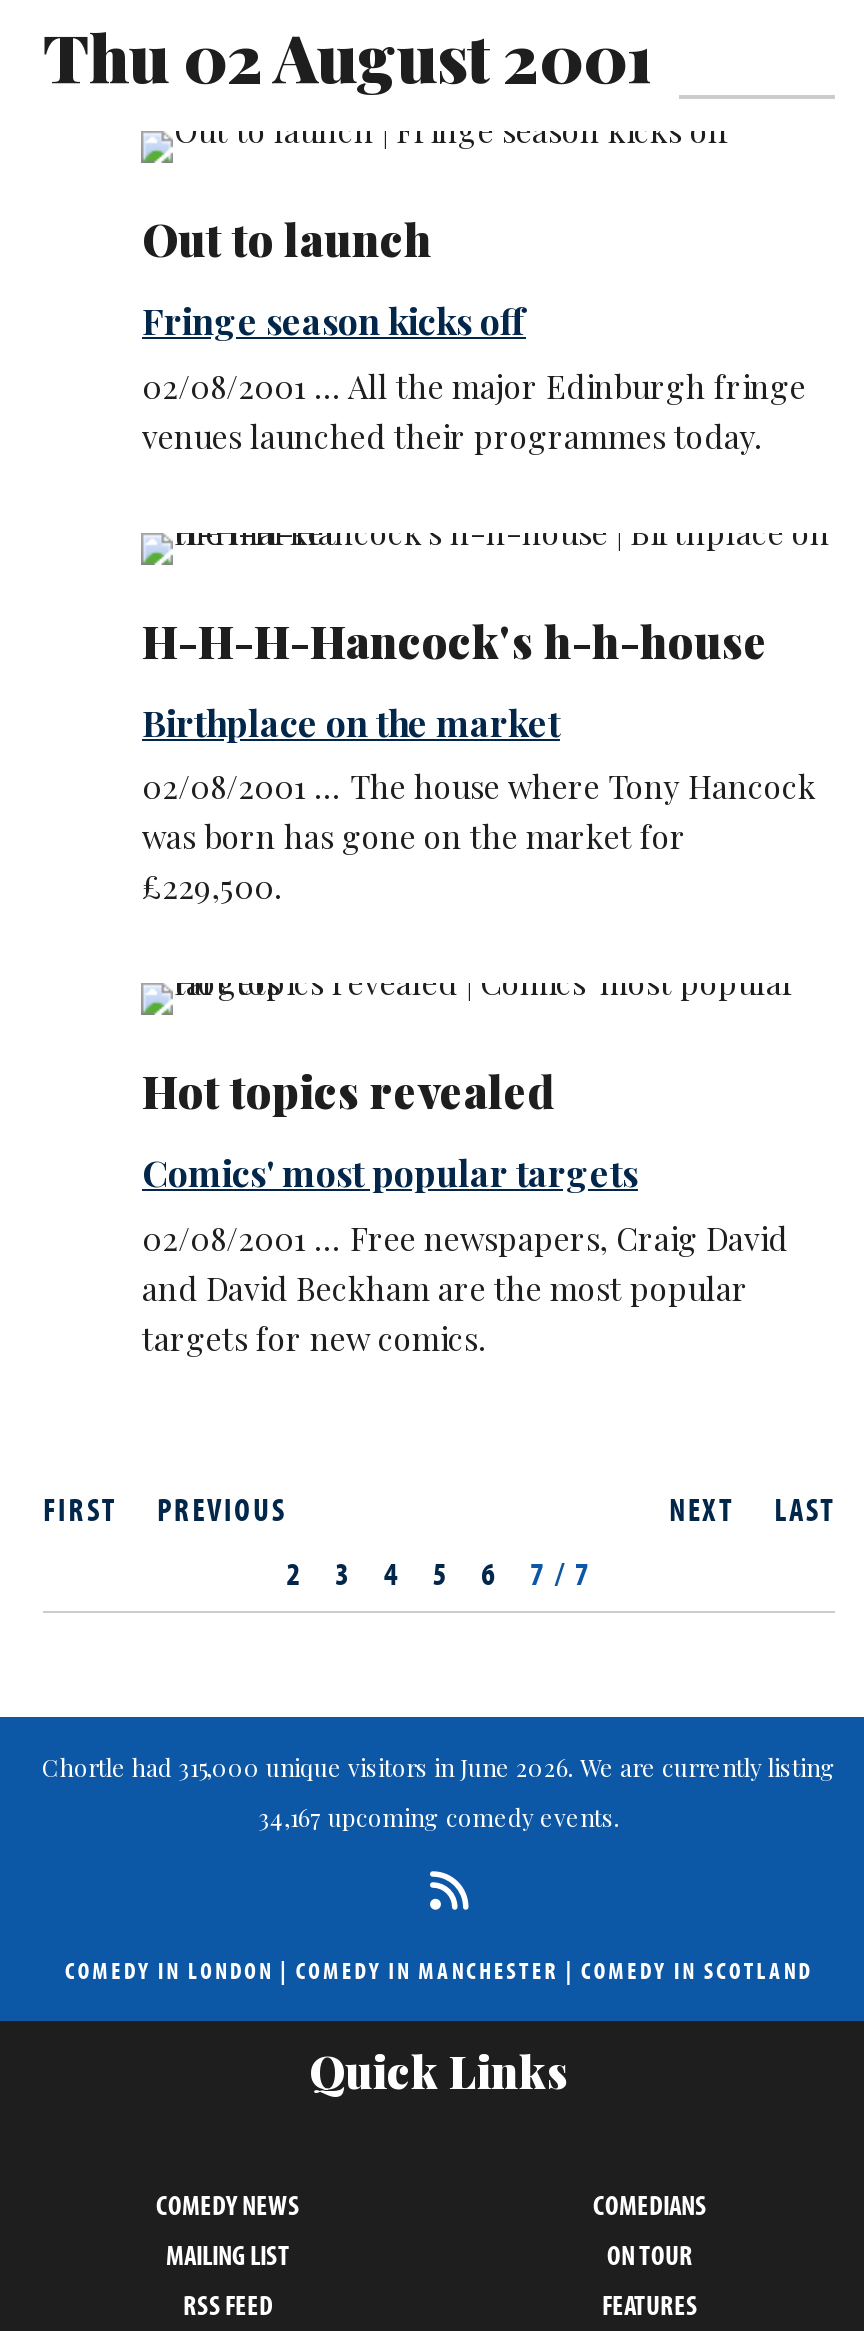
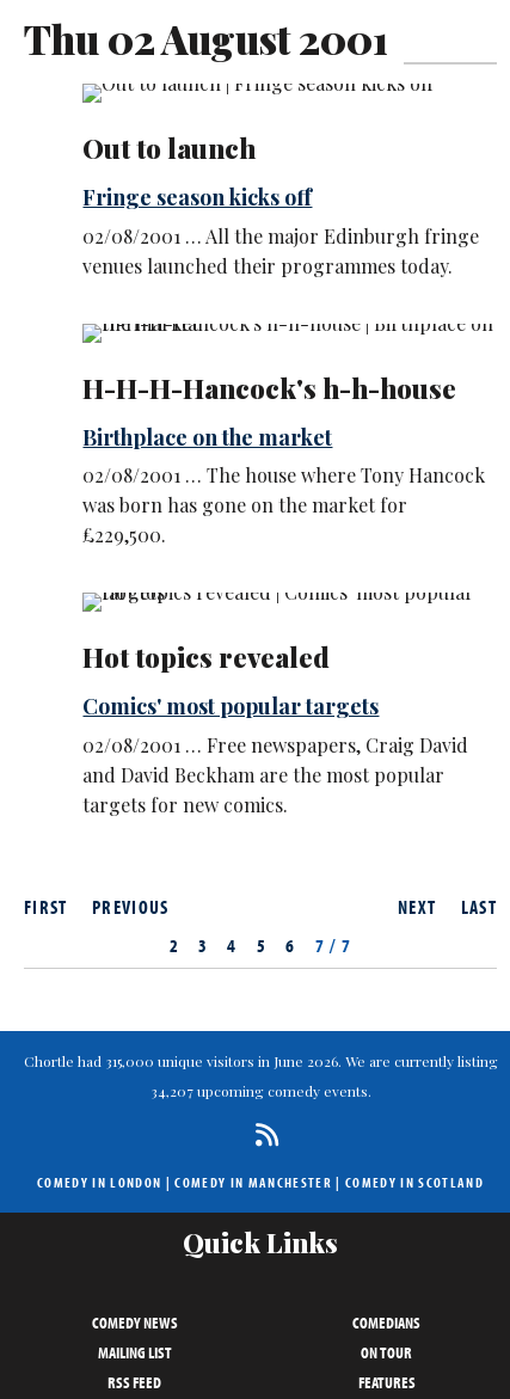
[258,1802,620,1834] 34,167 upcoming comedy events. -> [150,1082,371,1101] 34,207 upcoming comedy events.

